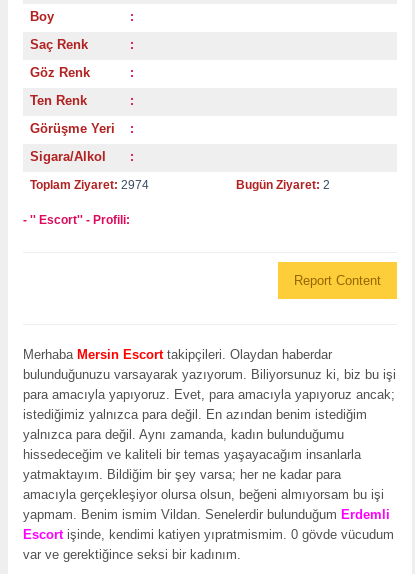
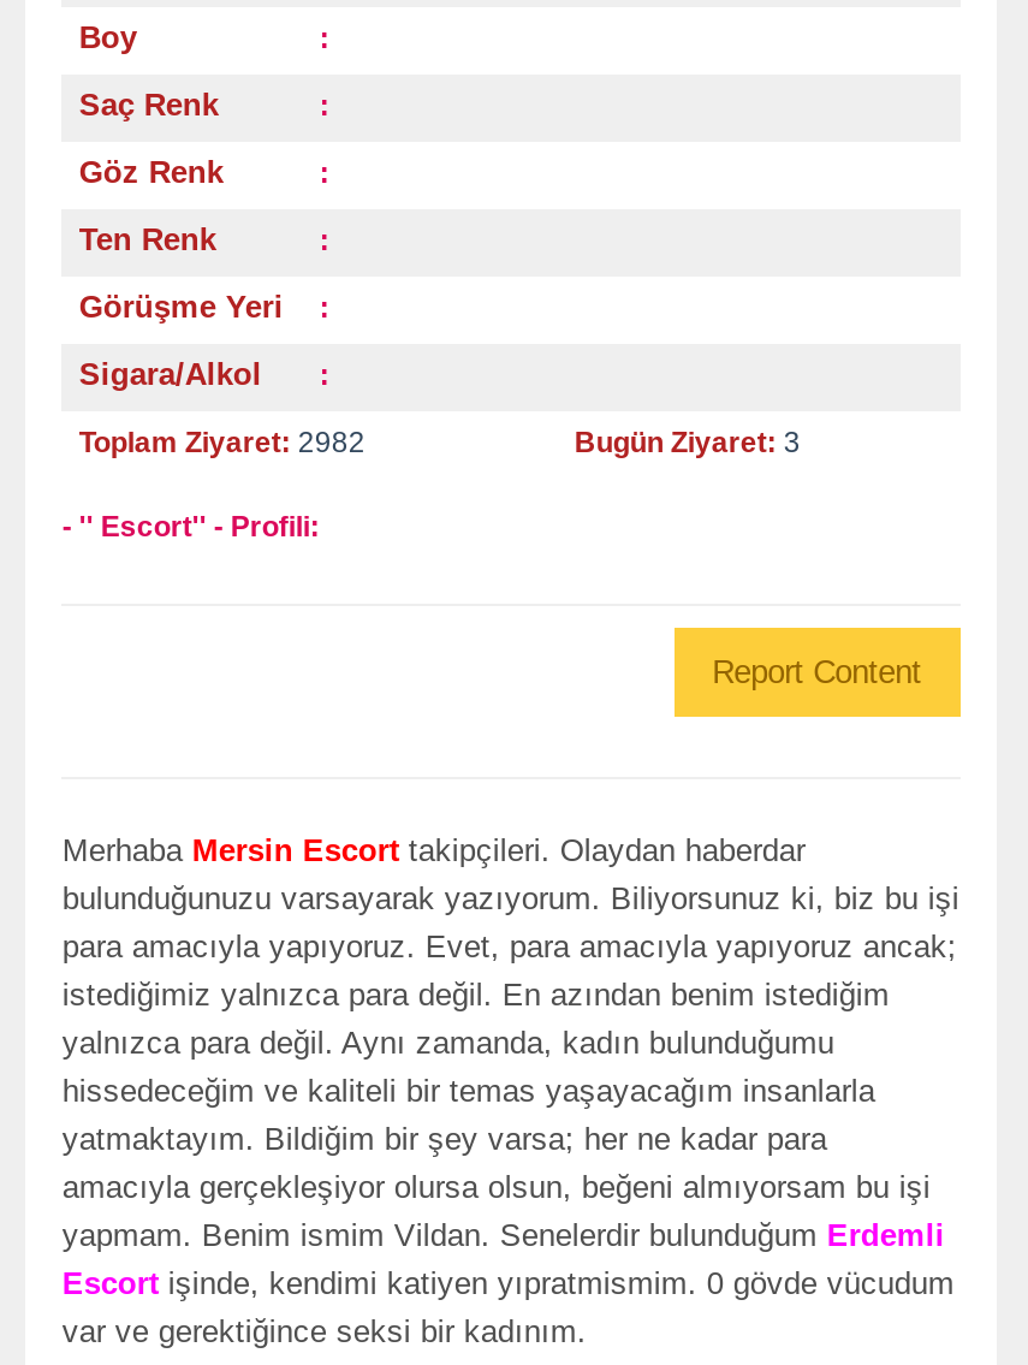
[30,178,149,192] Toplam Ziyaret: 2974 -> [79,427,365,460] Toplam Ziyaret: 2982
[236,178,330,192] Bugün Ziyaret: 2 -> [574,427,801,460] Bugün Ziyaret: 3

